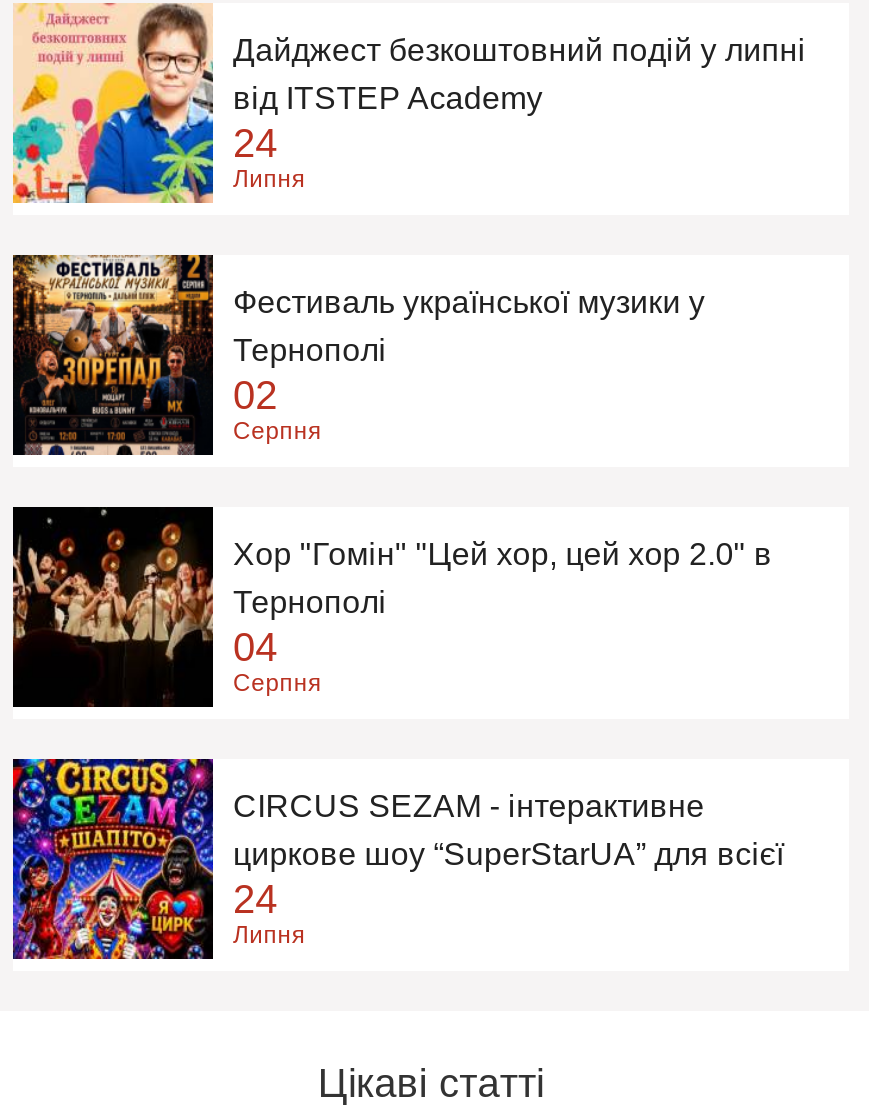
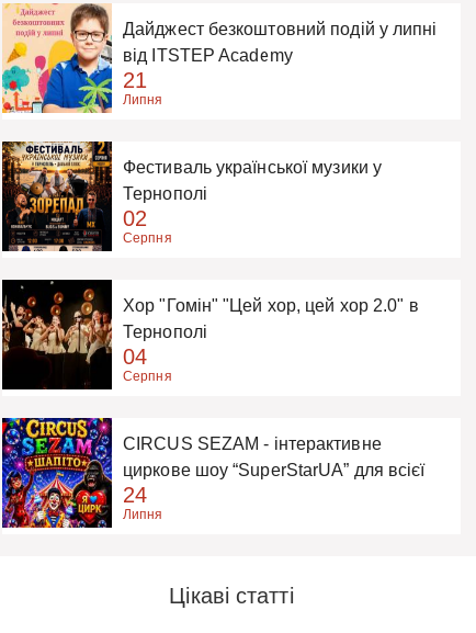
[233,122,277,166] 24 -> [123,68,147,93] 21

